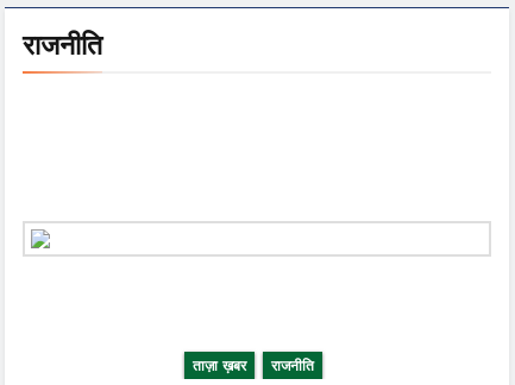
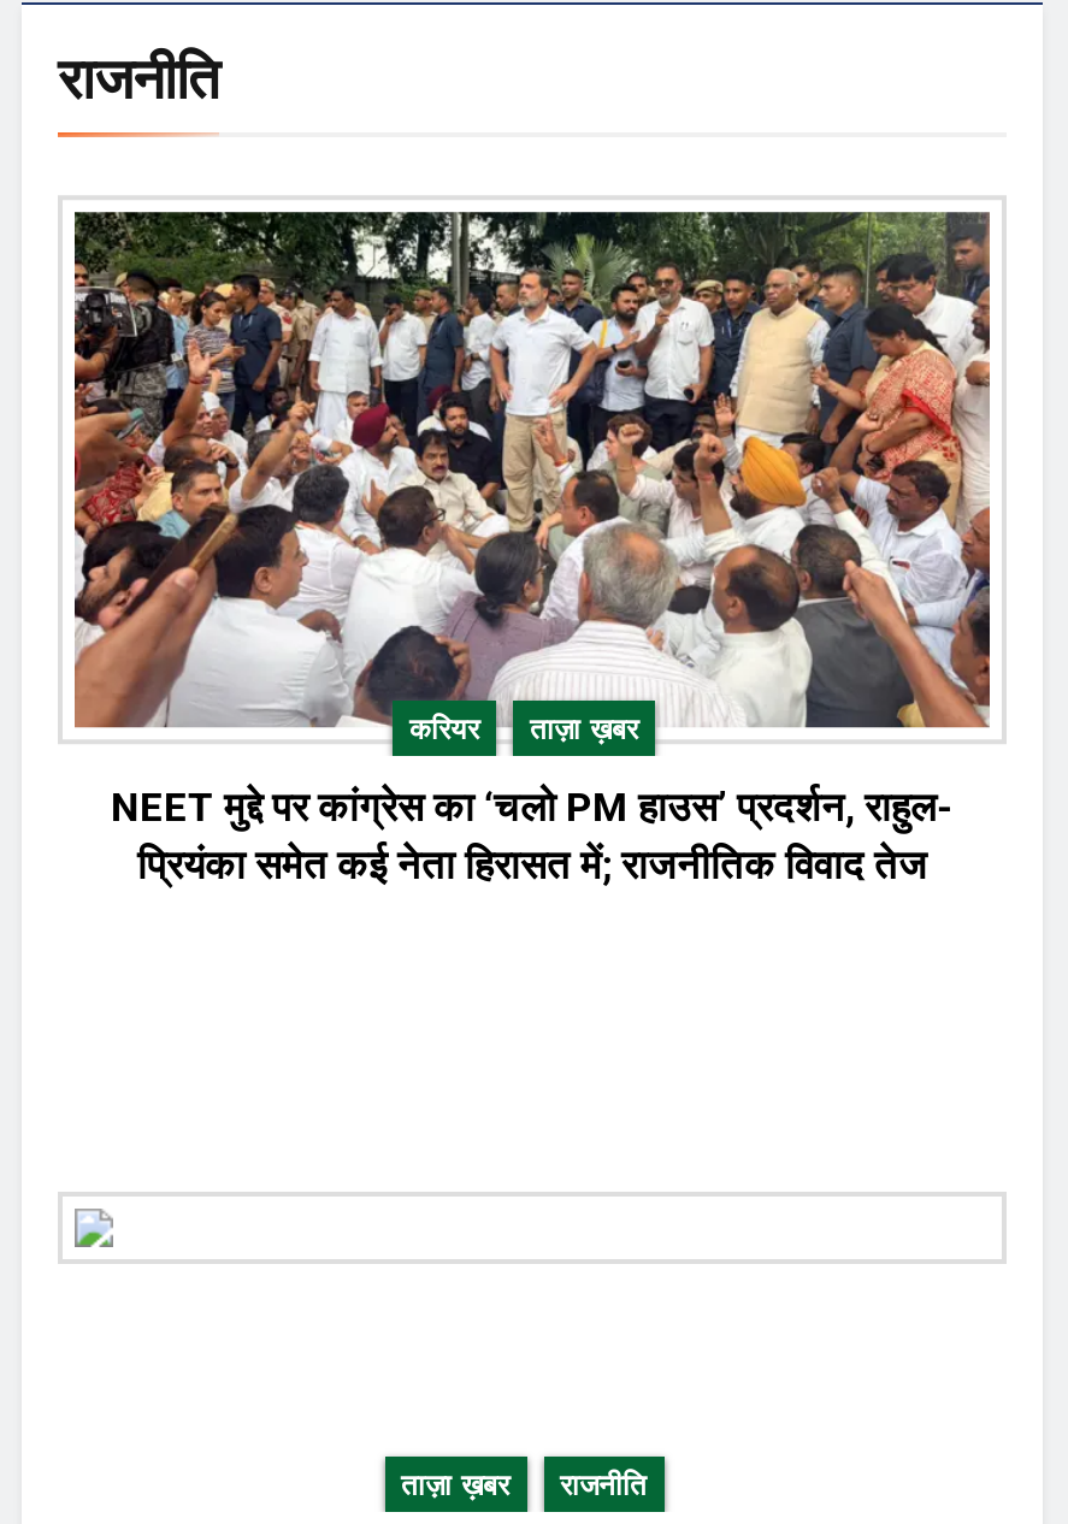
none -> [72,209,992,888] [image] | करियर | ताज़ा ख़बर | NEET मुद्दे पर कांग्रेस का ‘चलो PM हाउस’ प्रदर्शन, राहुल- | प्रियंका समेत कई नेता हिरासत में; राजनीतिक विवाद तेज

